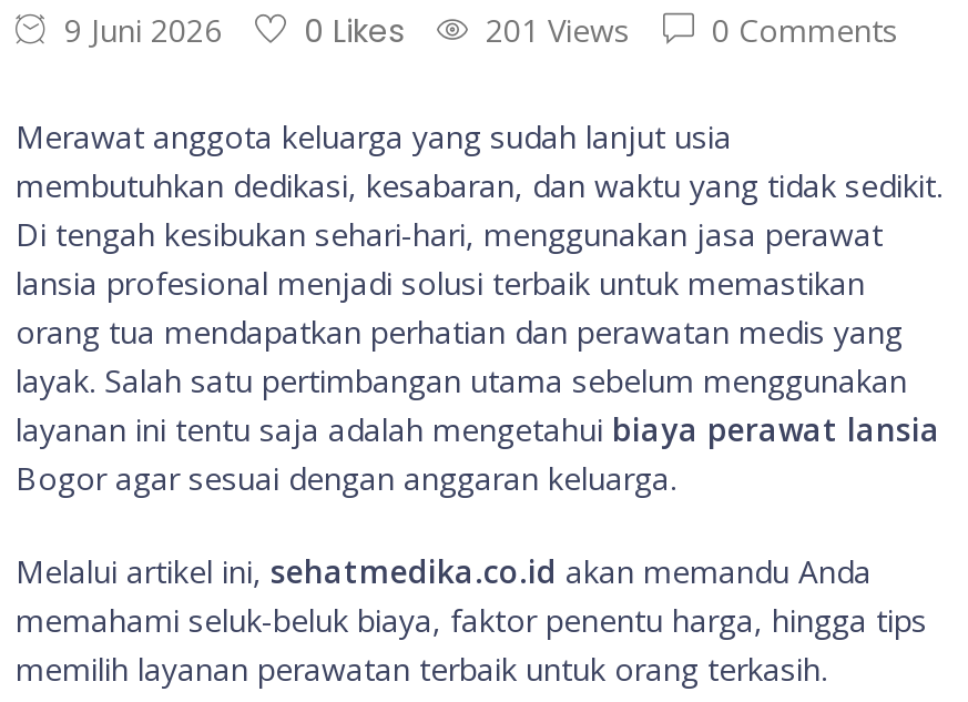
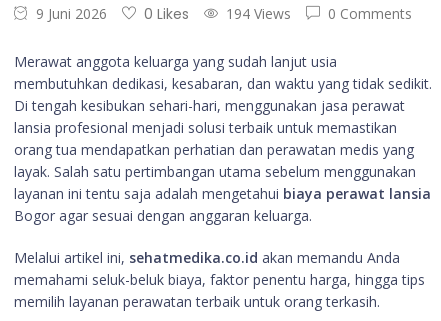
[64,9,898,54] 9 Juni 2026 0 Likes 201 Views 0 Comments -> [36,4,412,24] 9 Juni 2026 0 Likes 194 Views 0 Comments

